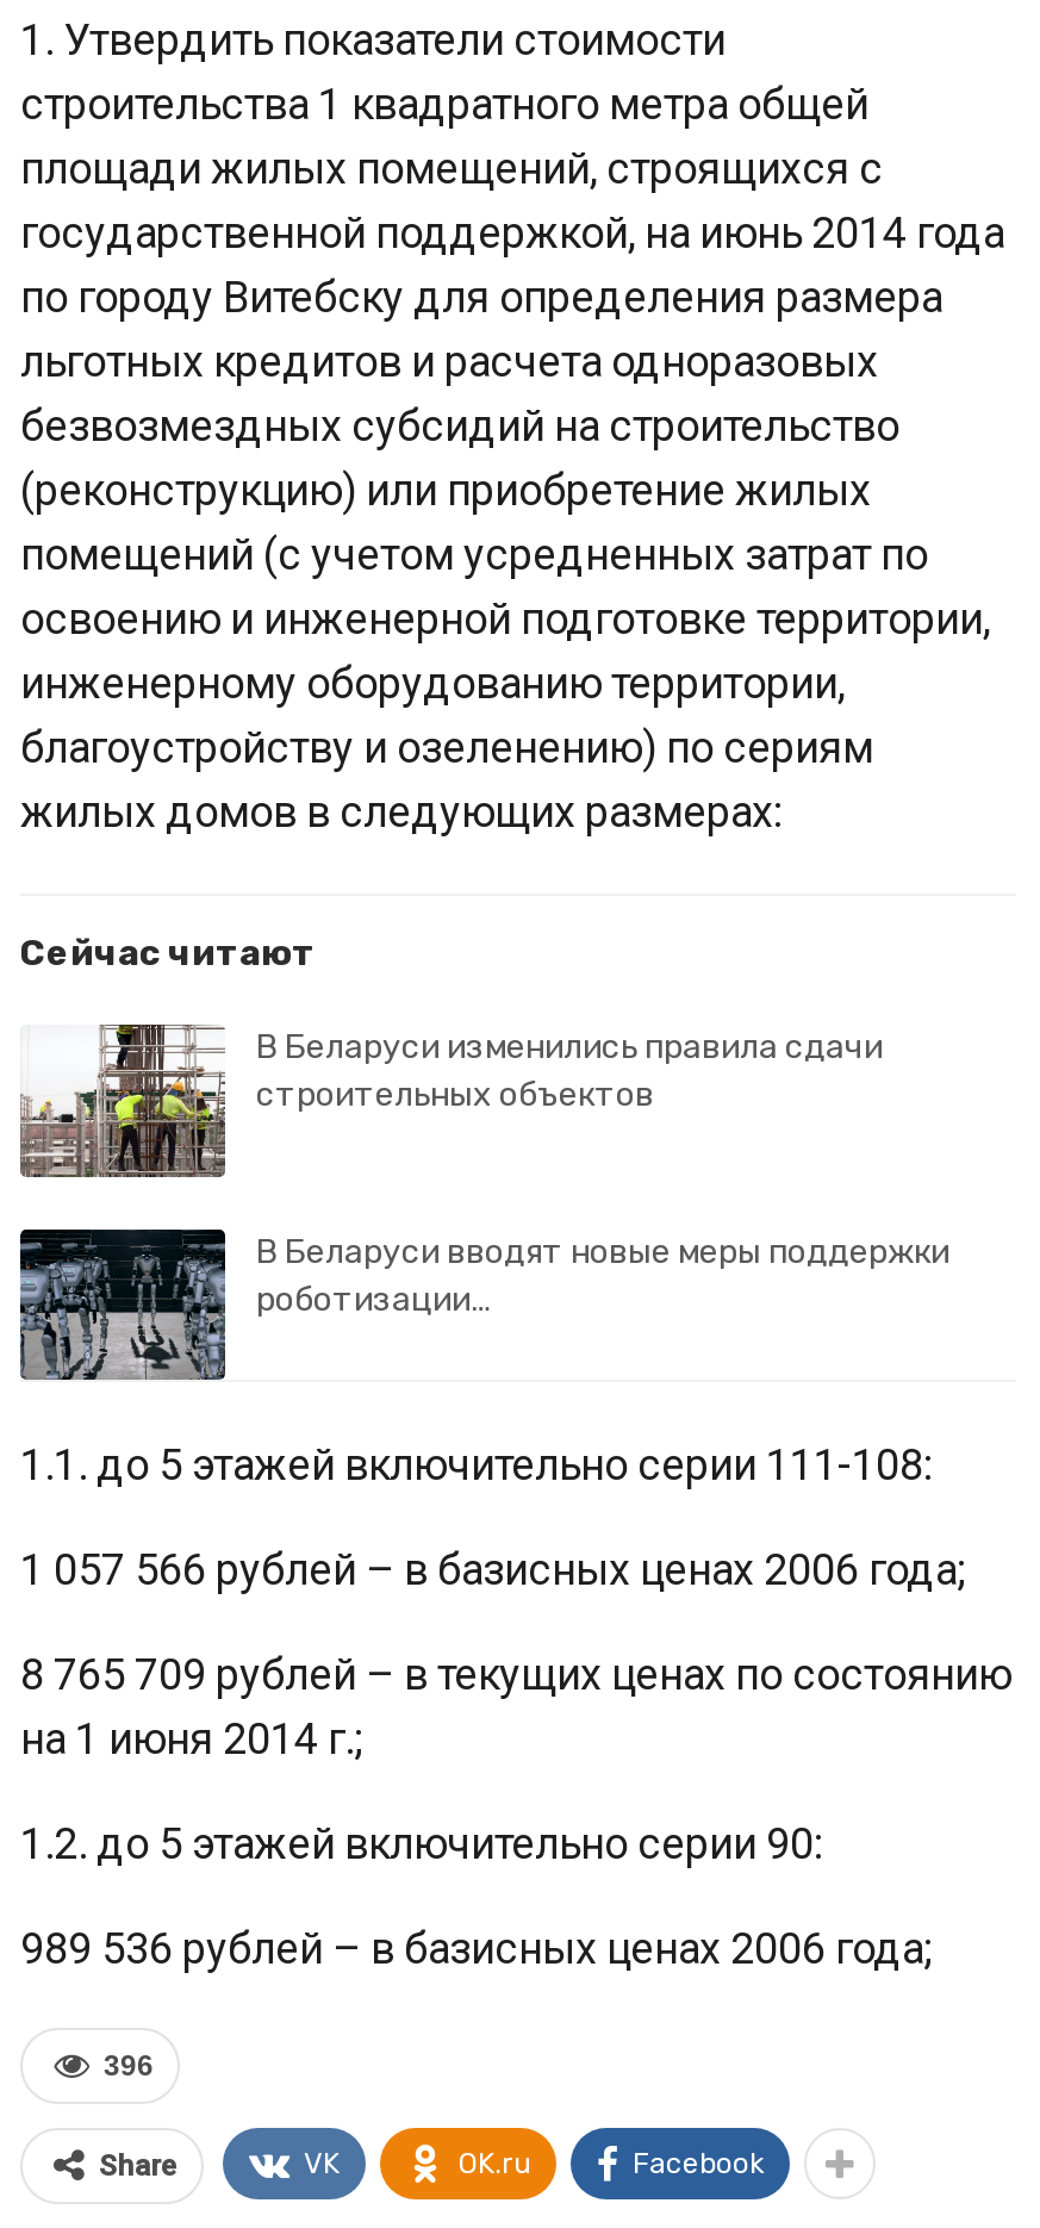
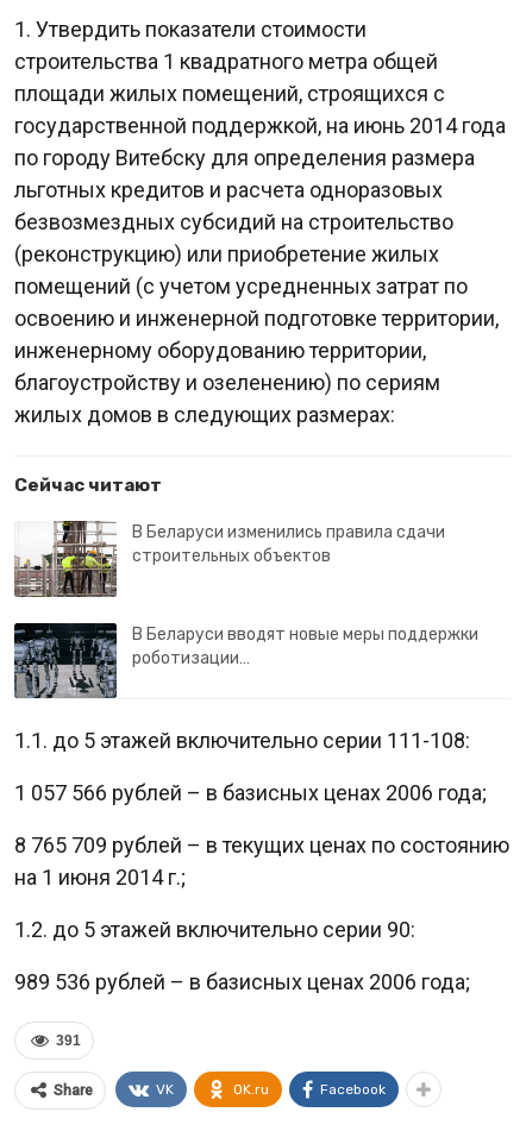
[104,2050,154,2083] 396 -> [56,1033,81,1049] 391

